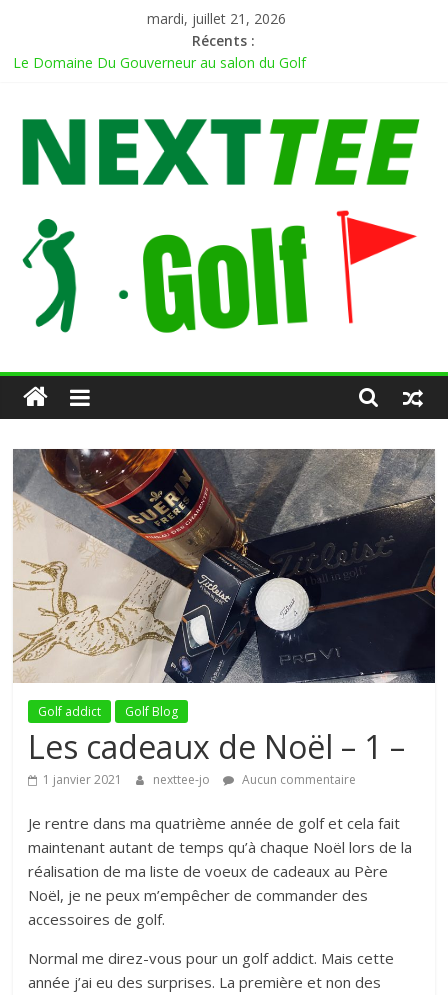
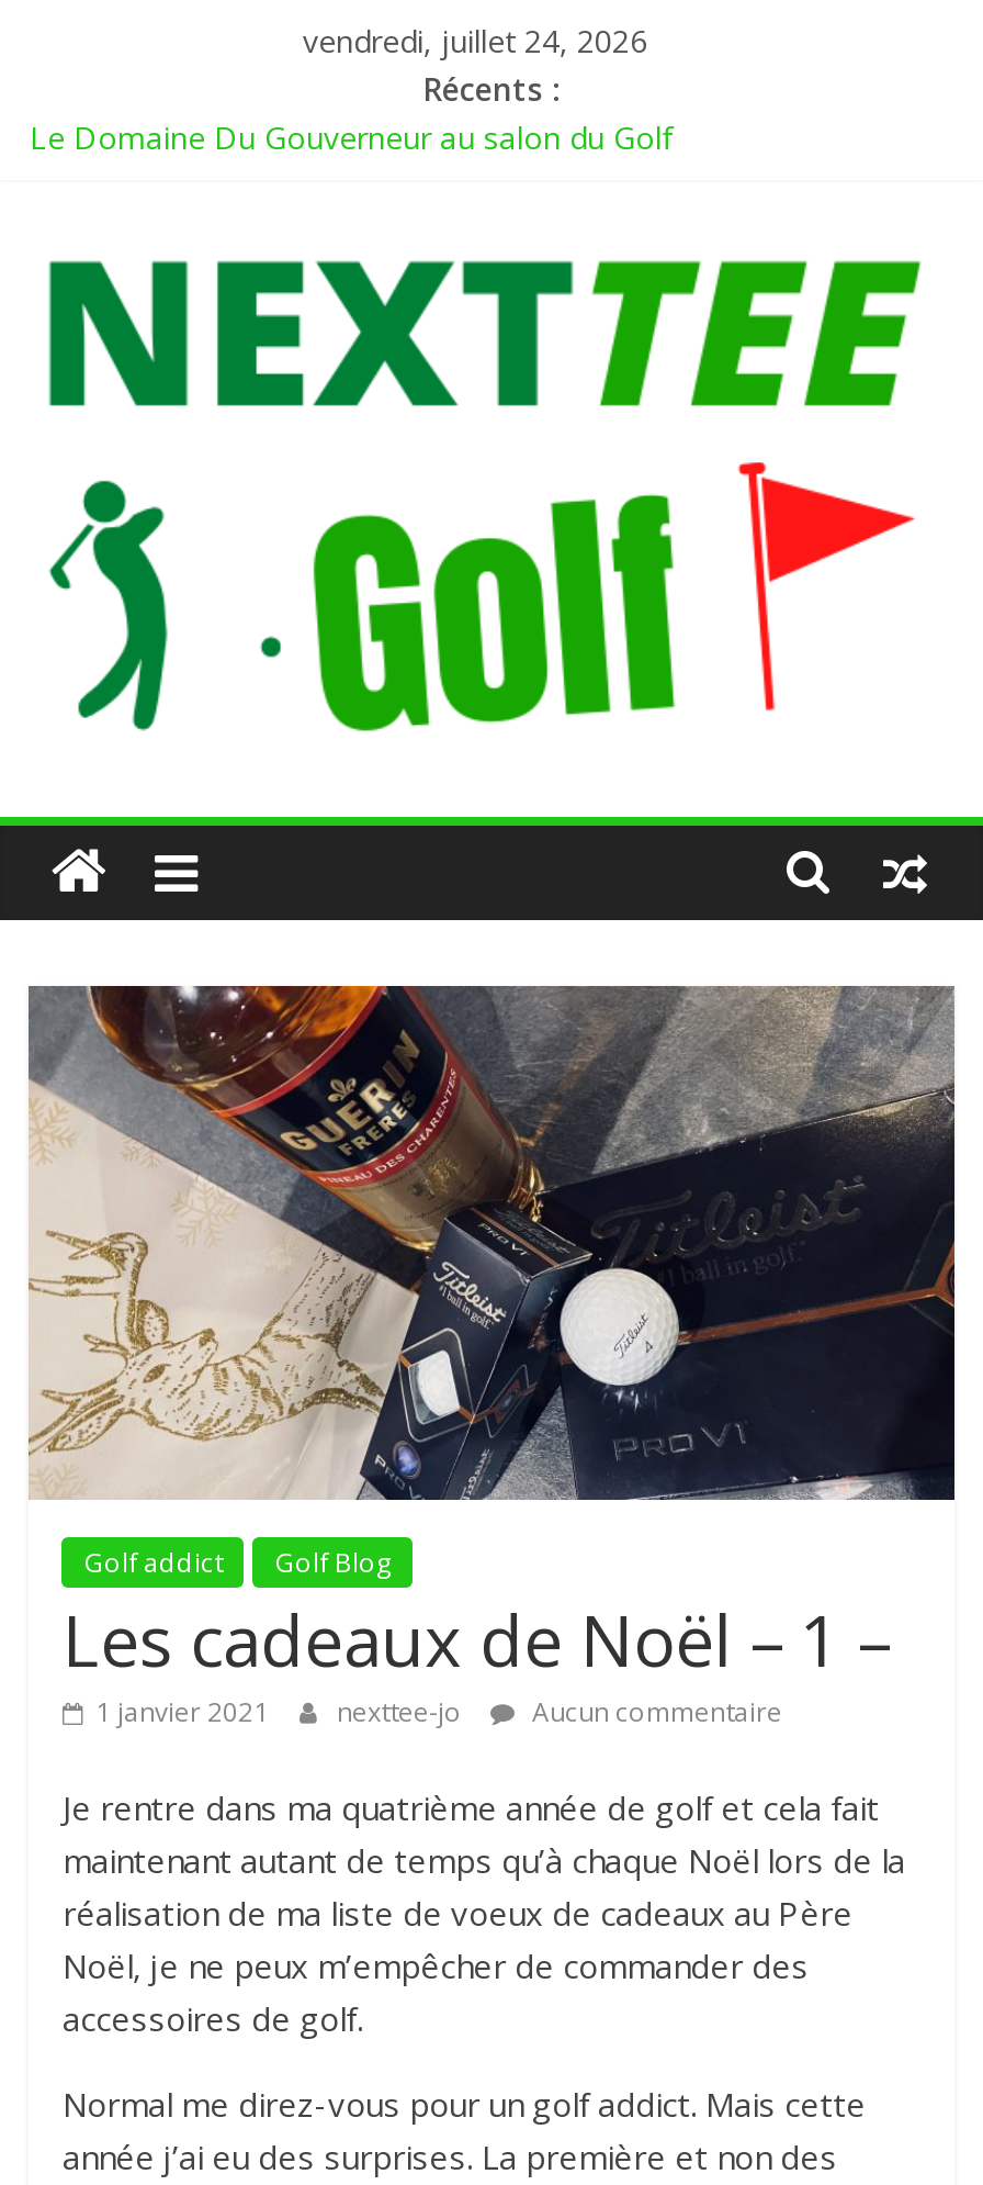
[147,9,286,28] mardi, juillet 21, 2026 -> [303,20,647,61] vendredi, juillet 24, 2026

